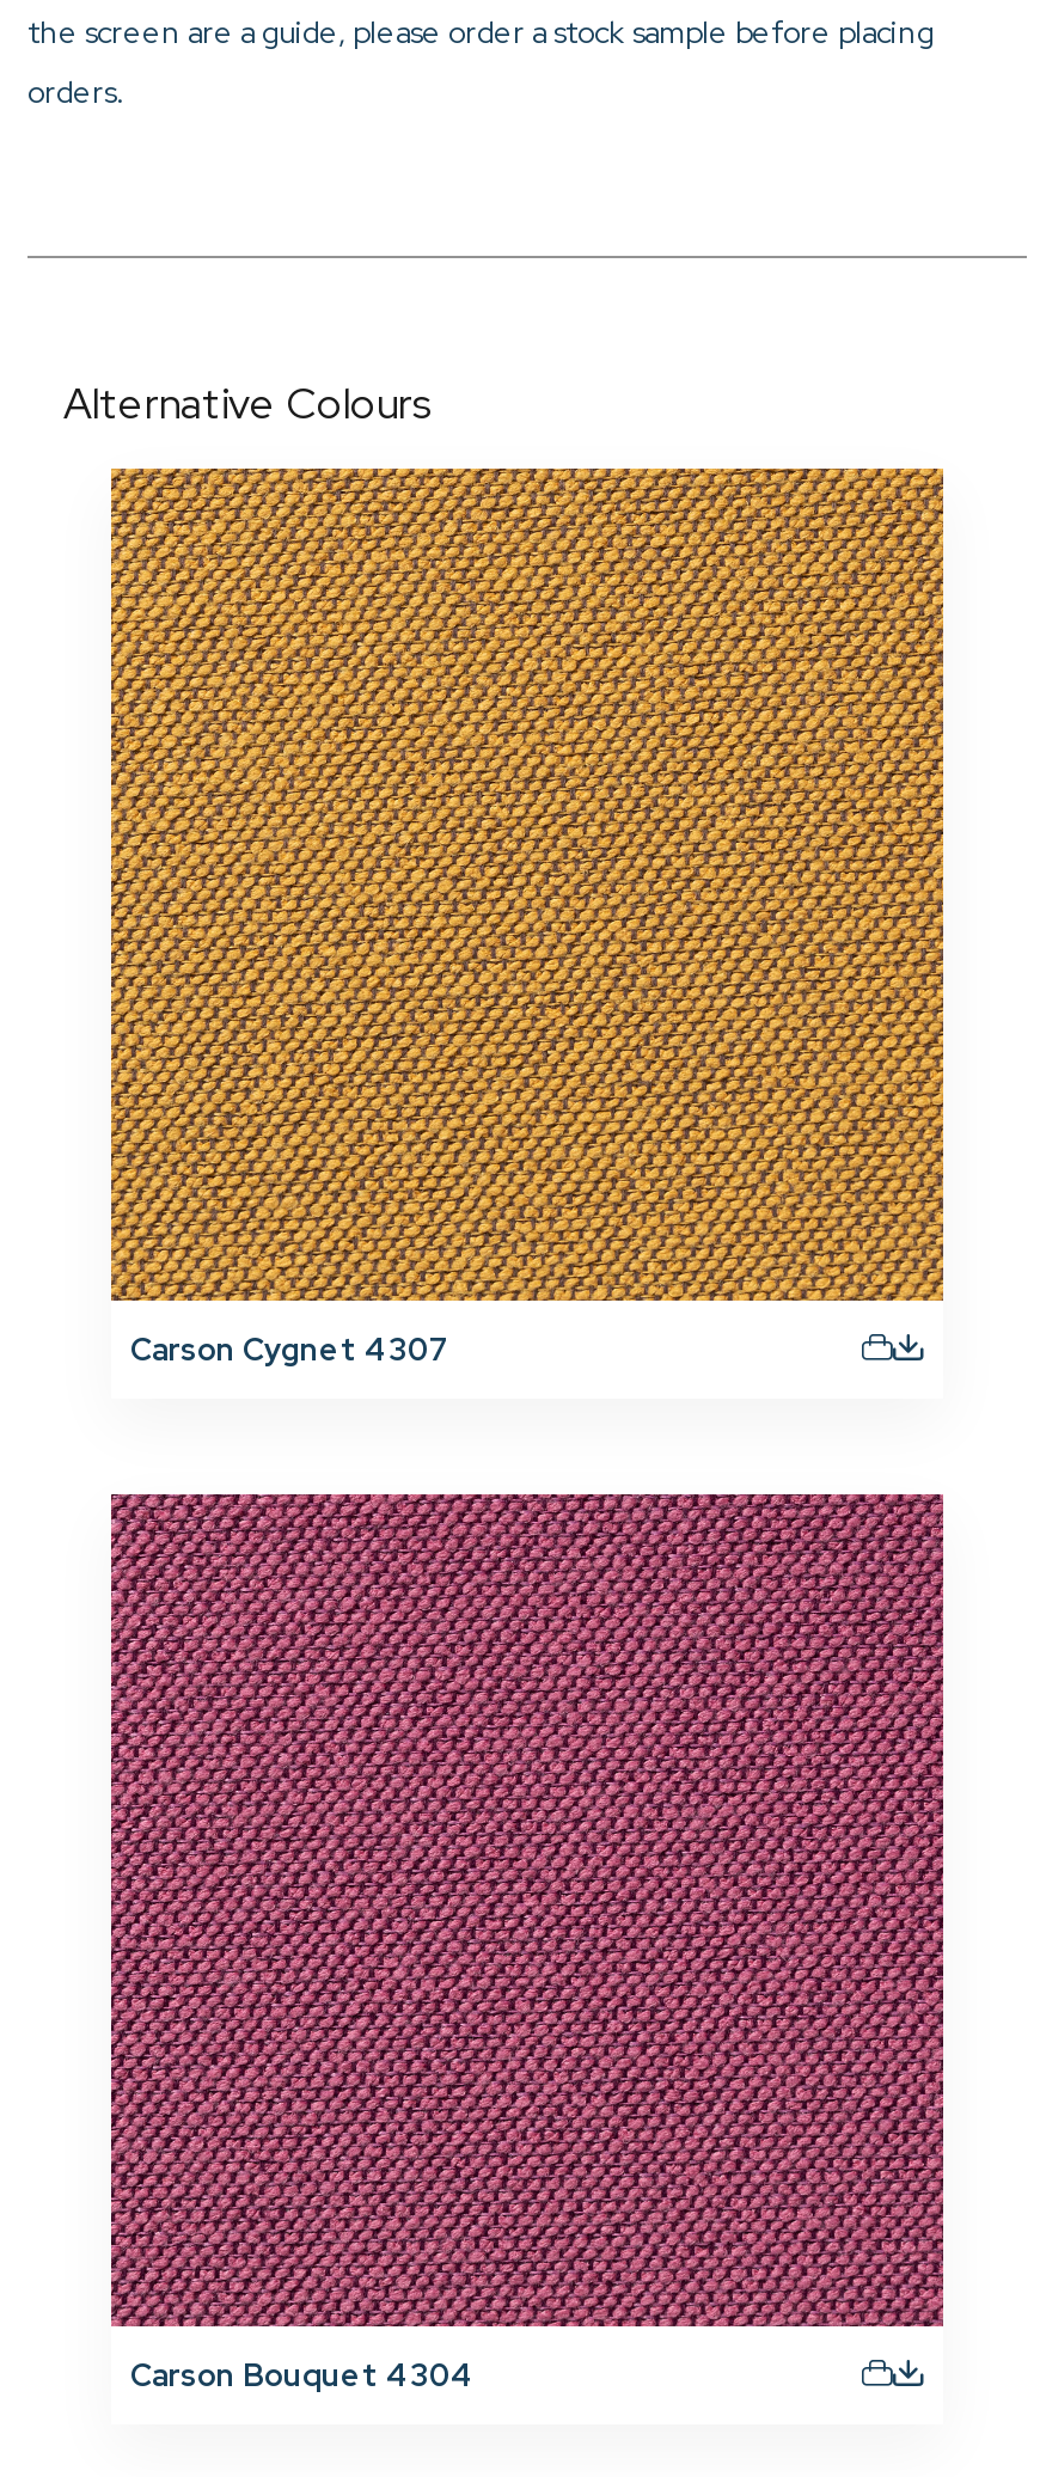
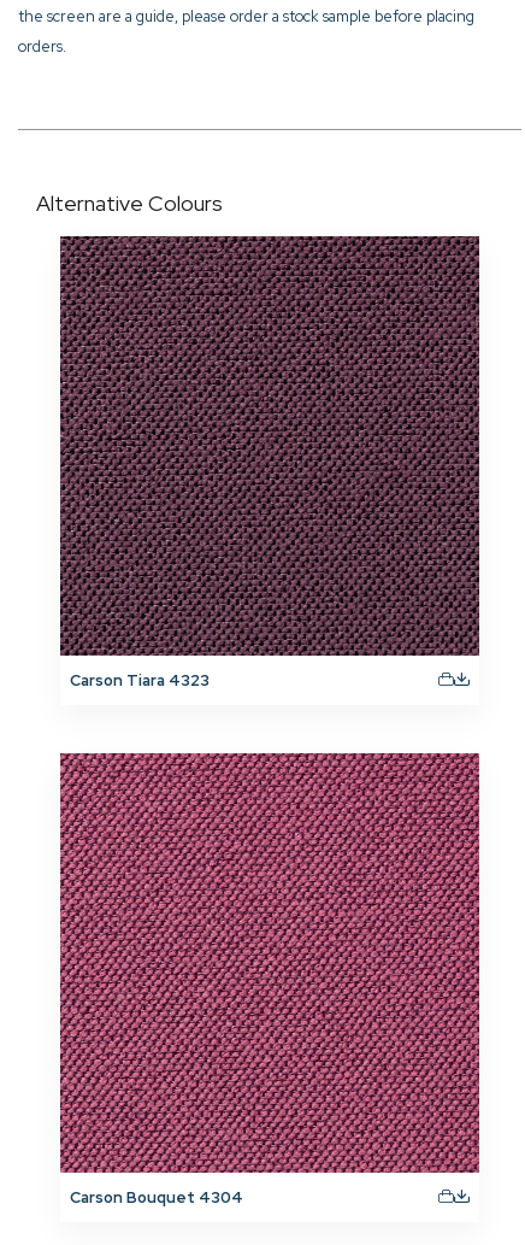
[109,466,946,1370] [image] | Carson Cygnet 4307 -> [59,235,480,691] [image] | Carson Tiara 4323

